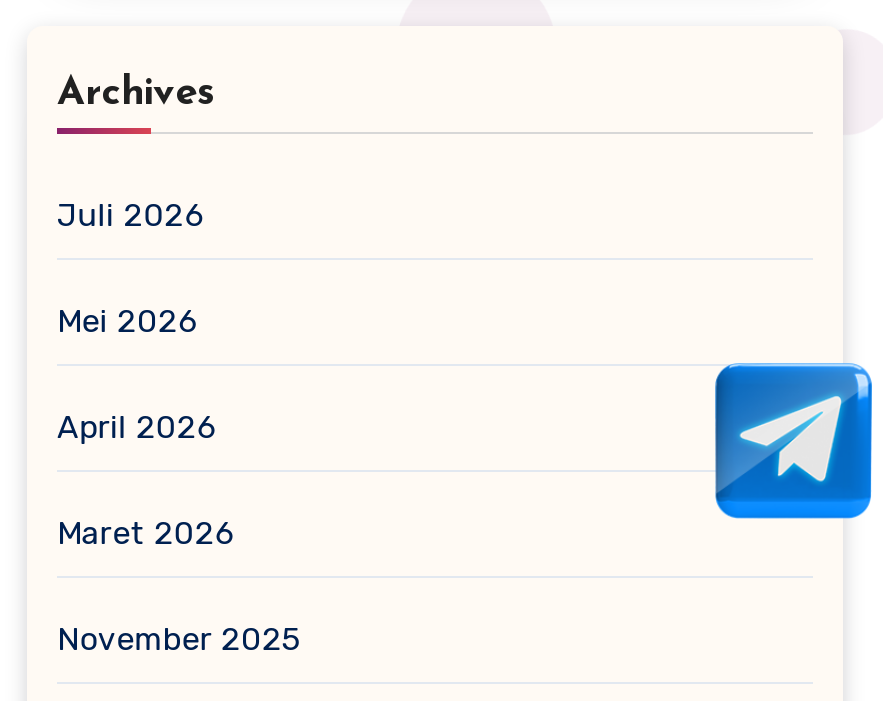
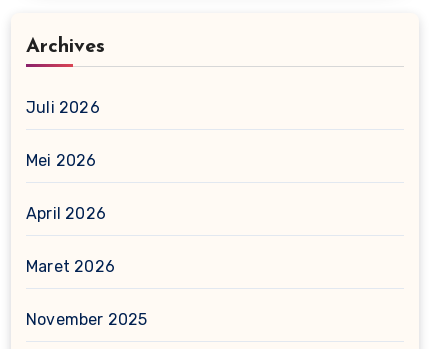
[713,362,875,520] [image] -> none

